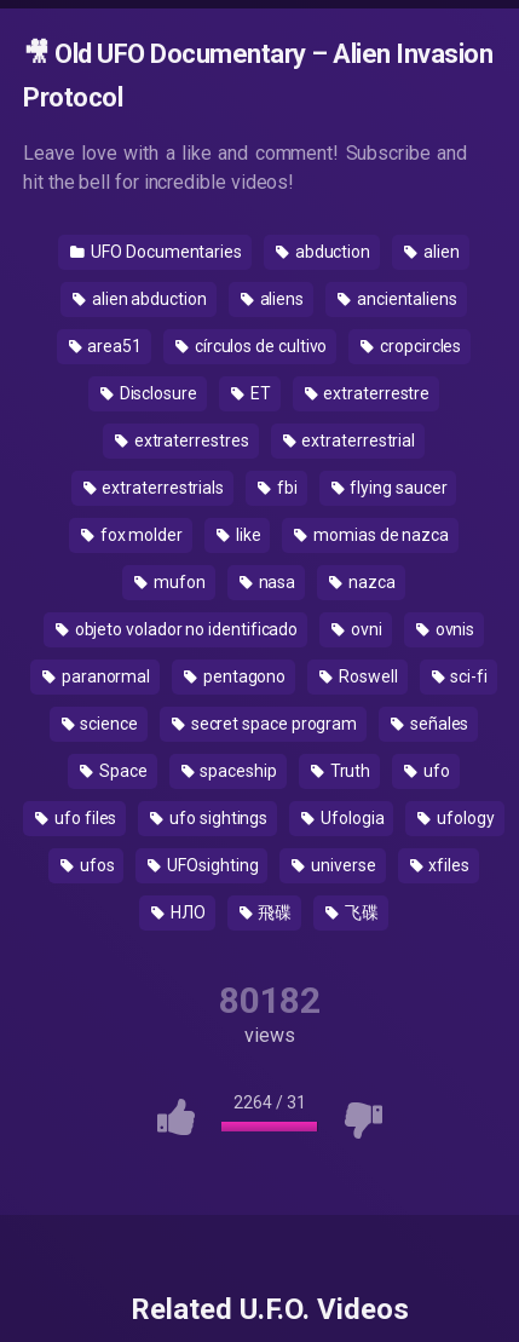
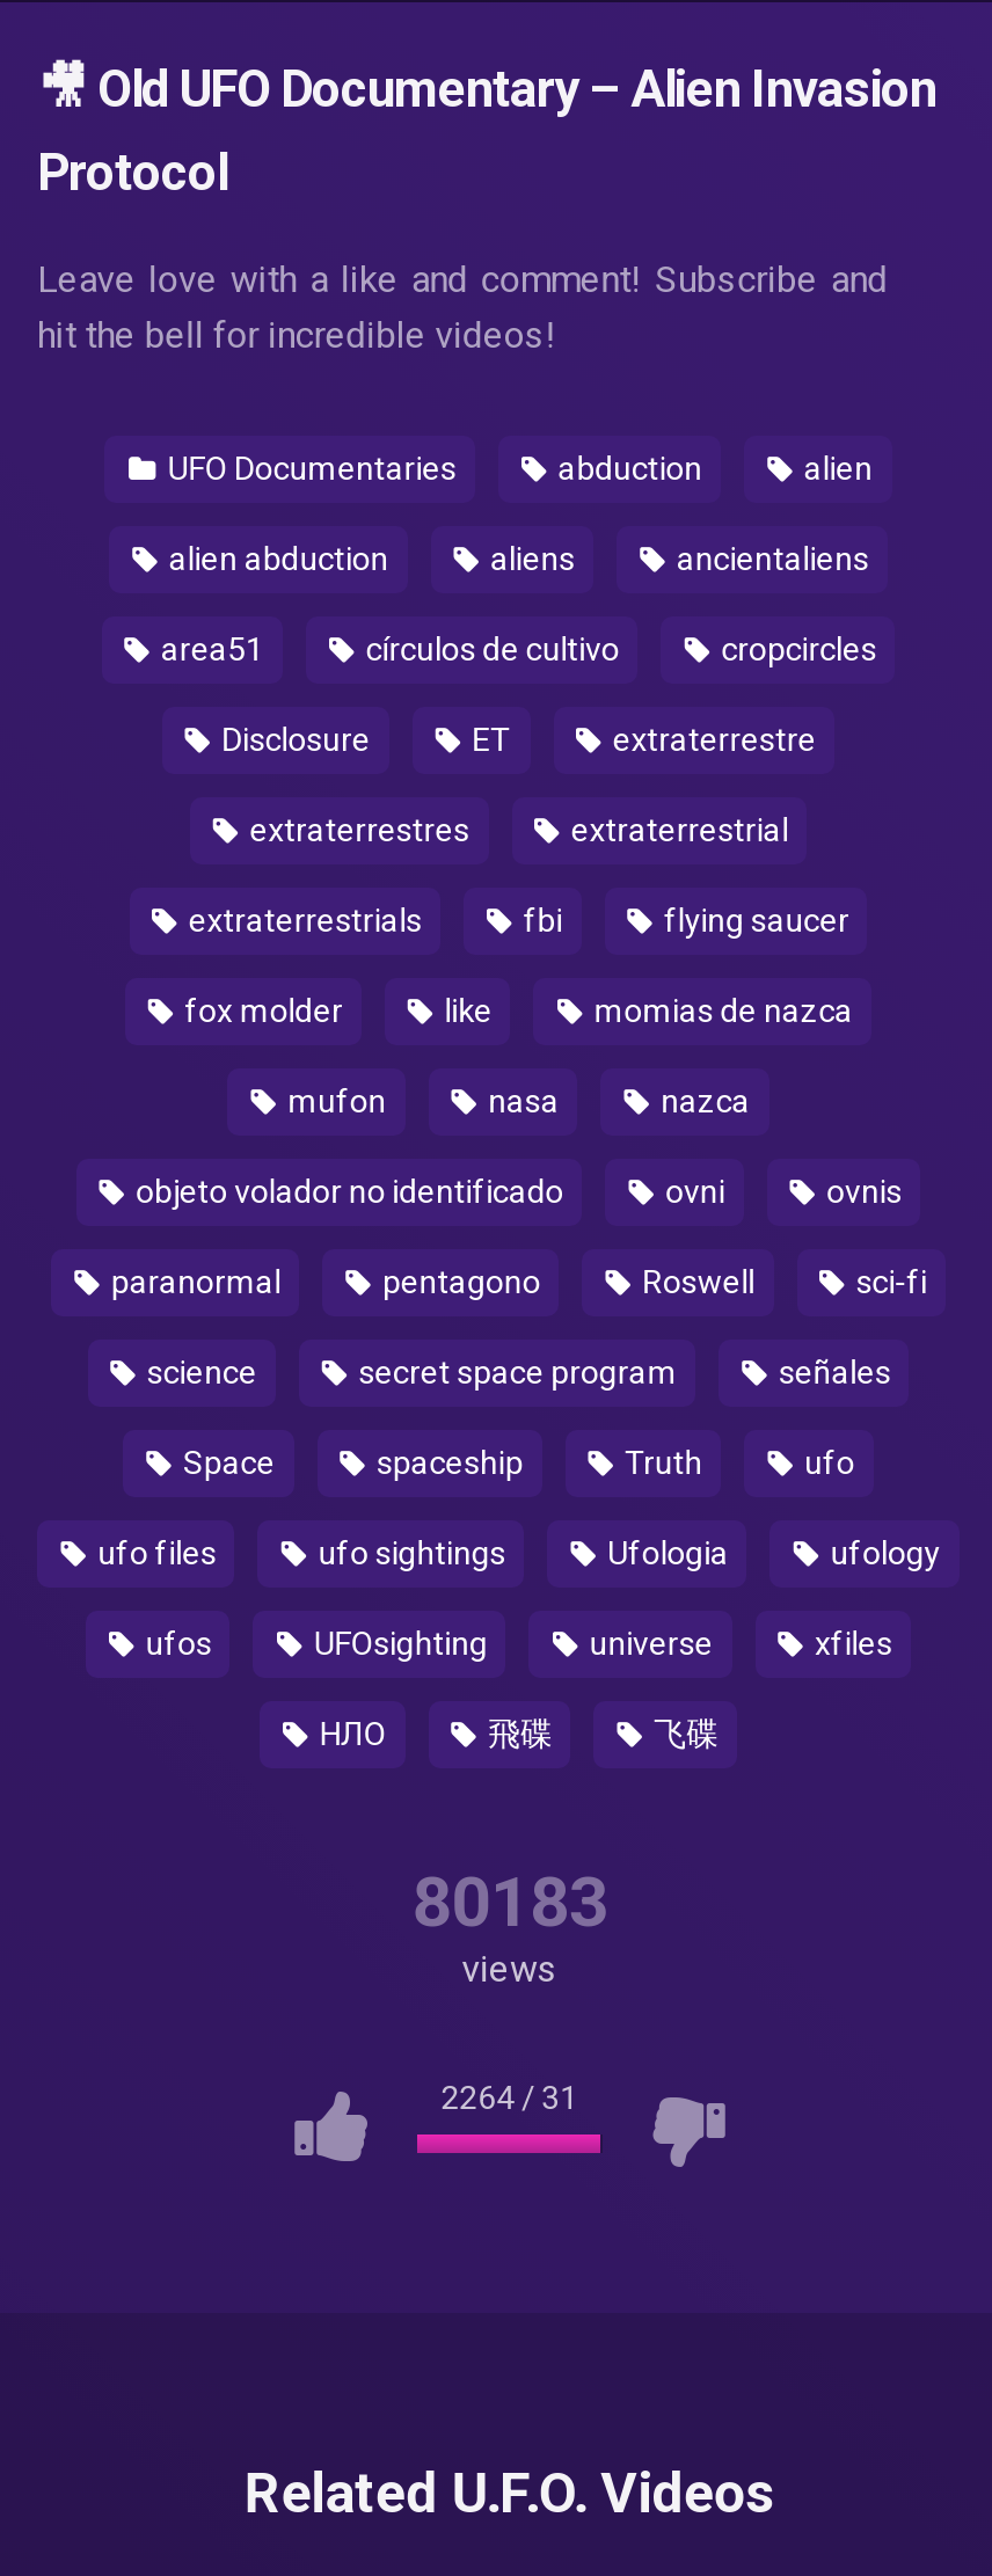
[219,979,321,1021] 80182 -> [412,1861,608,1942] 80183

